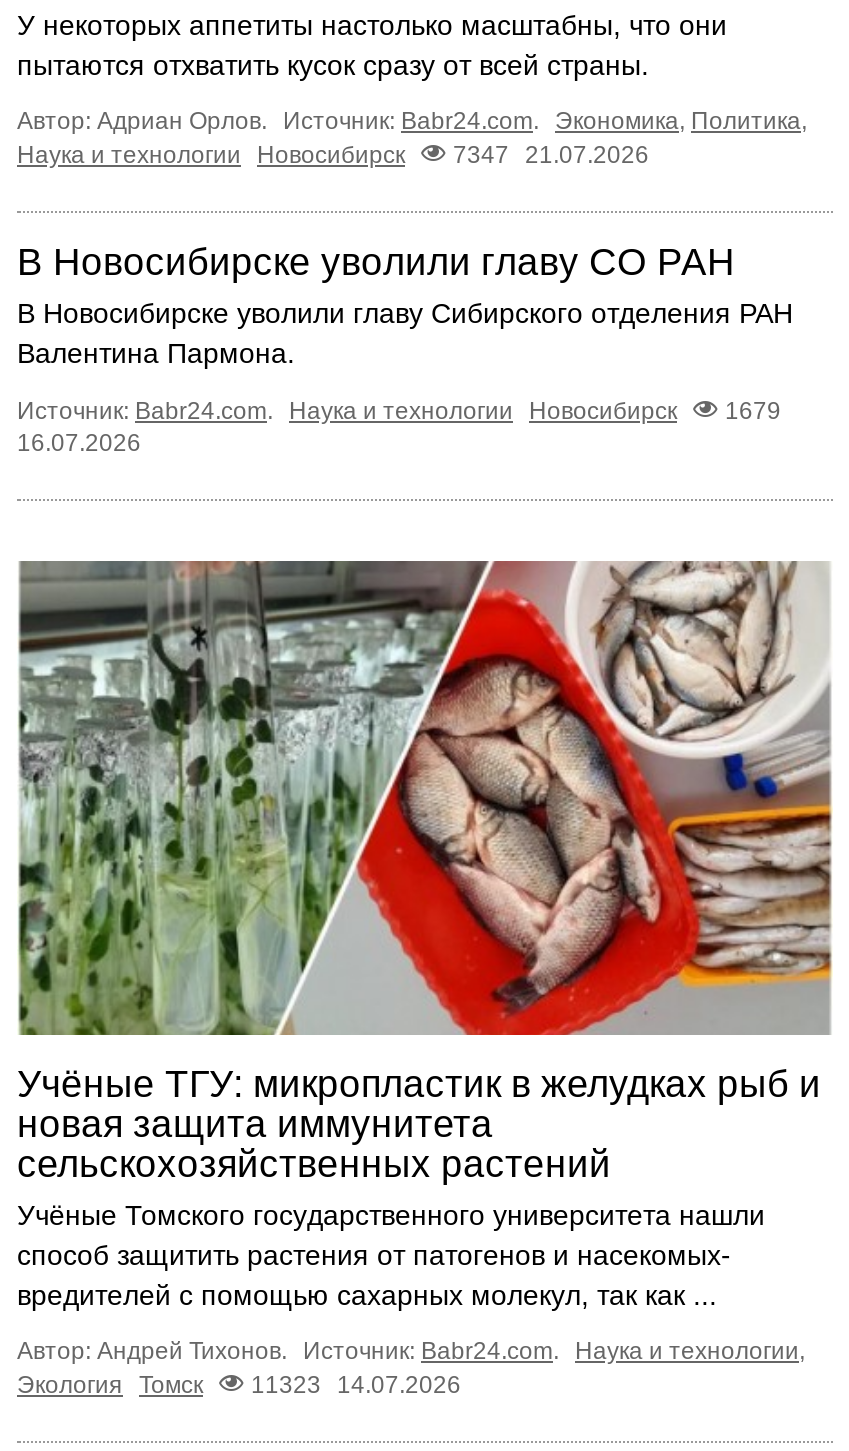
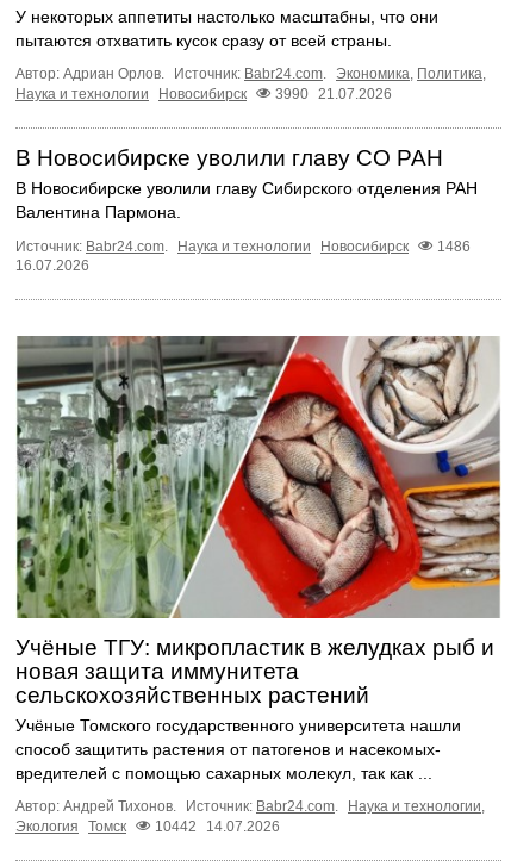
[17,141,649,169] Наука и технологии Новосибирск 7347 21.07.2026 -> [15,86,392,102] Наука и технологии Новосибирск 3990 21.07.2026
[17,397,781,425] Источник: Babr24.com. Наука и технологии Новосибирск 1679 -> [15,238,471,255] Источник: Babr24.com. Наука и технологии Новосибирск 1486
[17,1370,461,1398] Экология Томск 11323 14.07.2026 -> [15,818,280,835] Экология Томск 10442 14.07.2026

